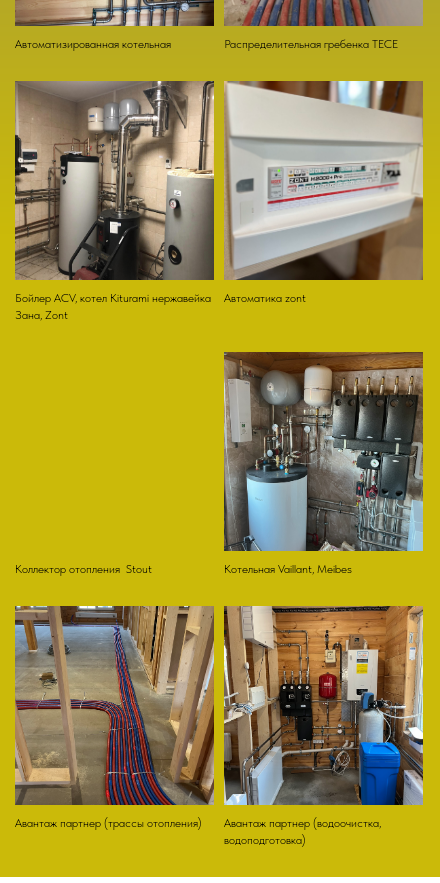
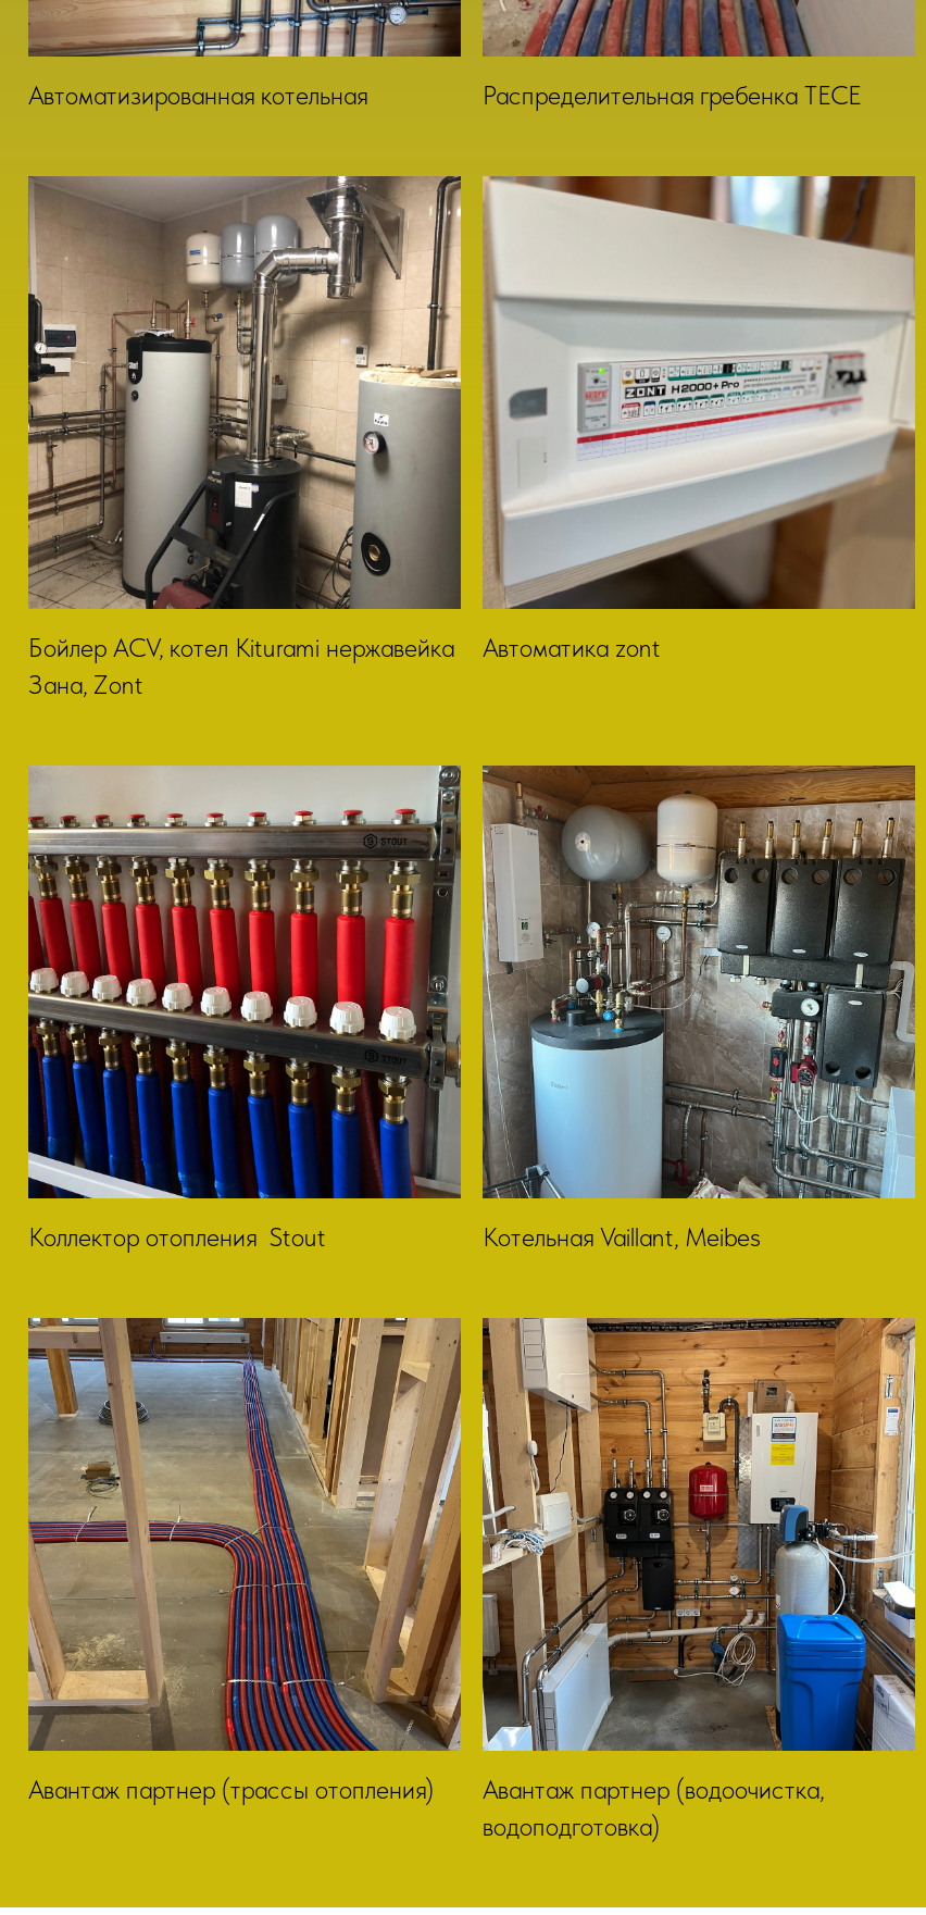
none -> [26,763,463,1201] [image]

